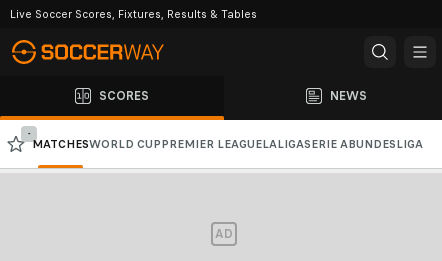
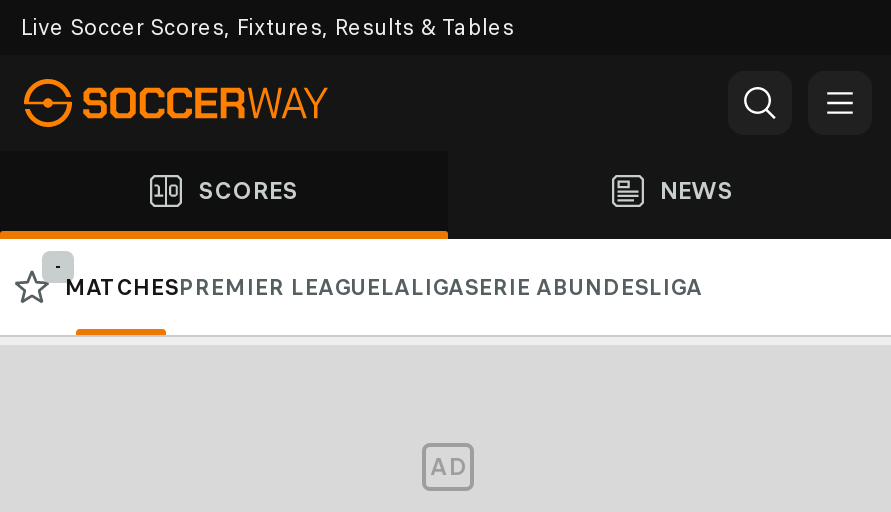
[32,137,423,151] MATCHESWORLD CUP PREMIER LEAGUELALIGASERIE A BUNDESLIGA -> [64,273,702,301] MATCHESPREMIER LEAGUELALIGASERIE ABUNDESLIGA

